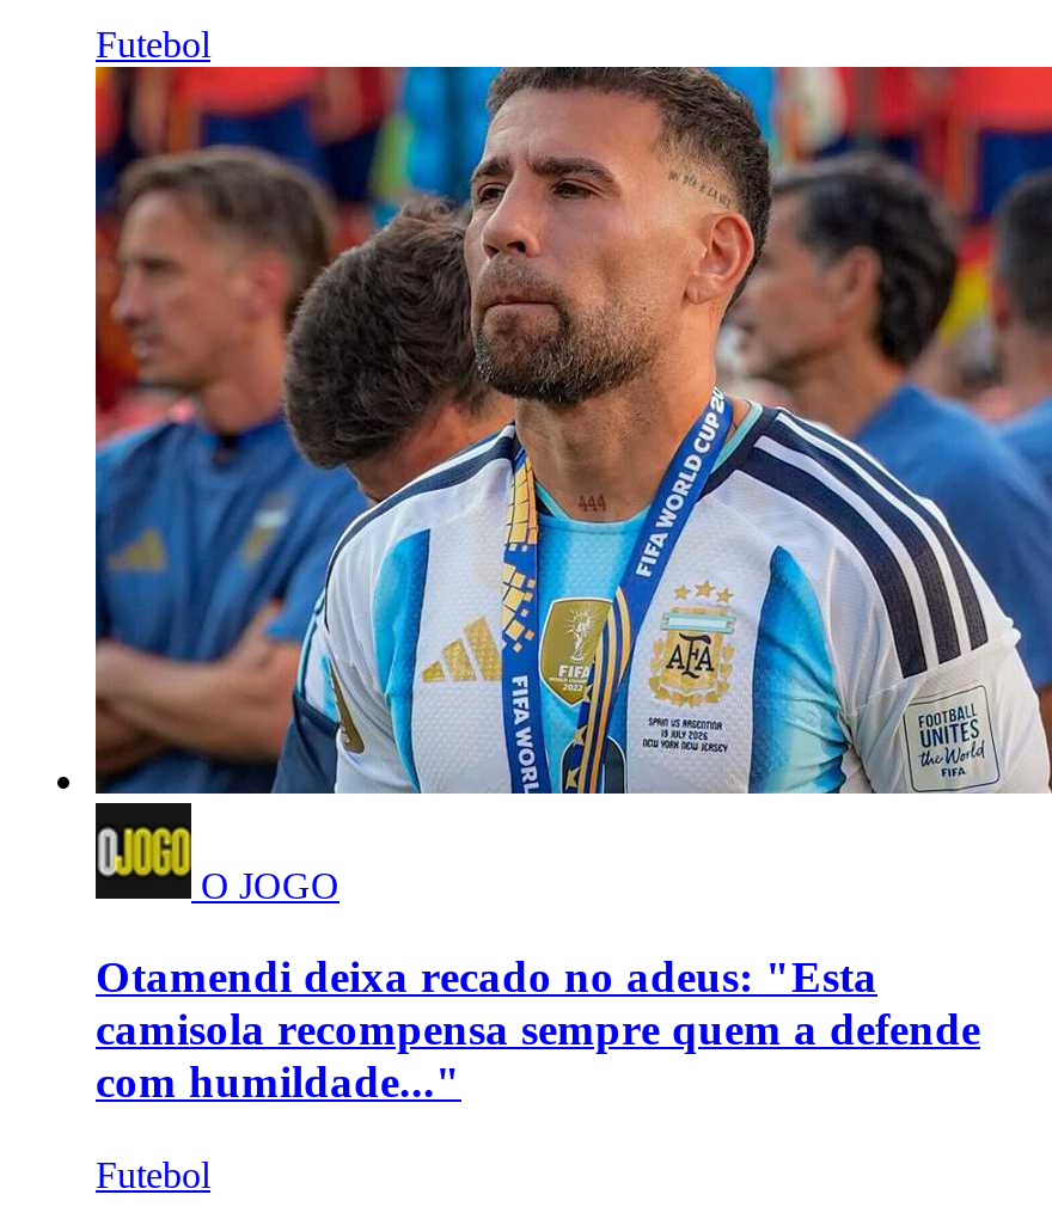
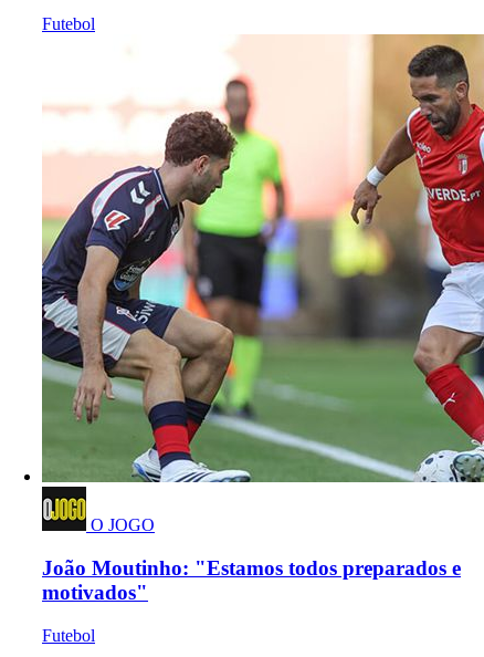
[93,63,1045,804] [image] -> [41,34,481,482] [image]
moved [201,864,340,905] -> [91,516,155,534]: O JOGO
[96,952,980,1107] Otamendi deixa recado no adeus: "Esta | camisola recompensa sempre quem a defende | com humildade..." -> [42,556,461,604] João Moutinho: "Estamos todos preparados e | motivados"

